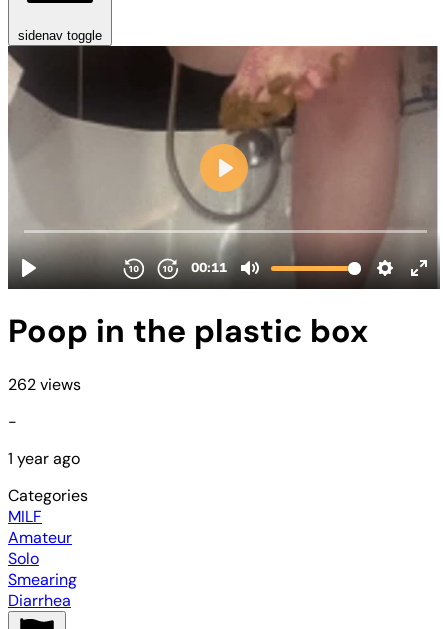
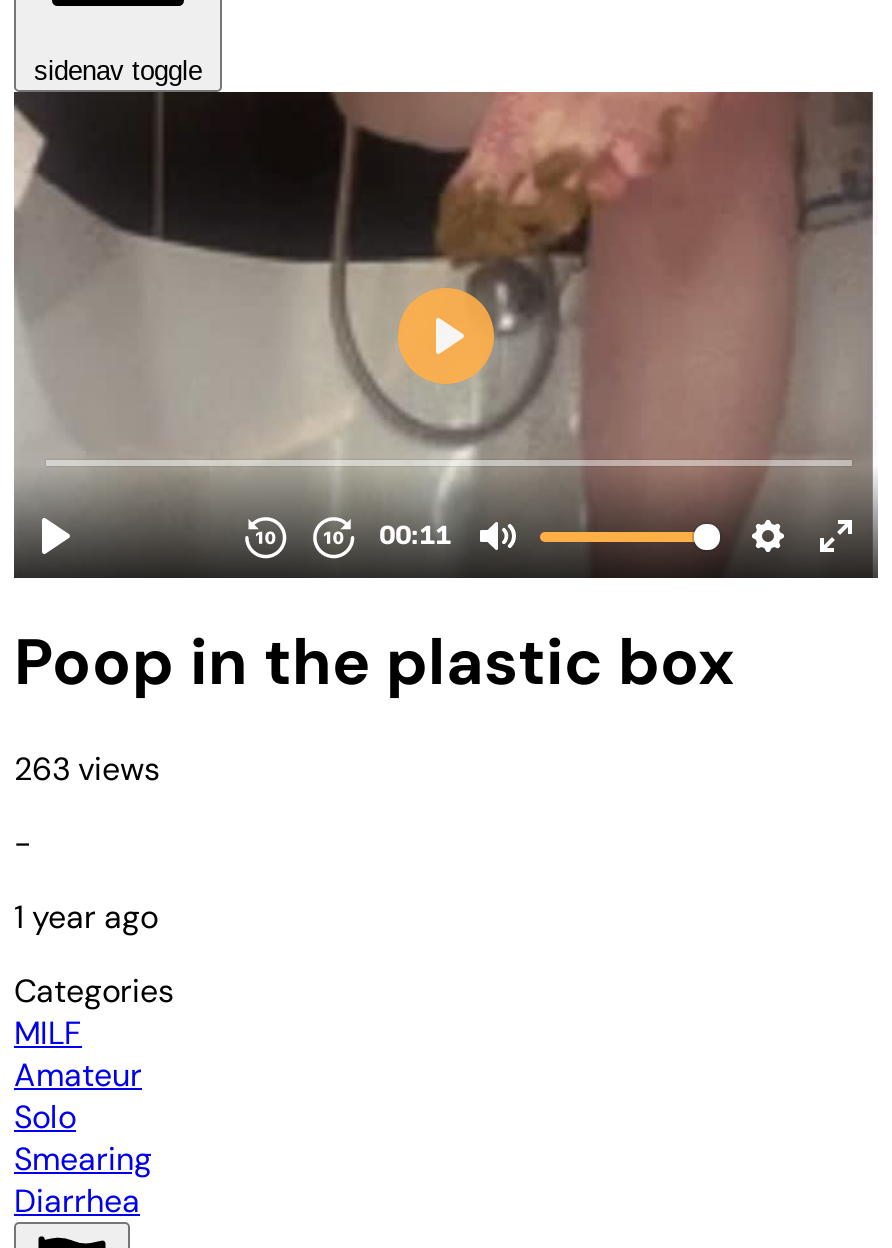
[8,374,81,395] 262 views -> [14,747,160,789] 263 views

